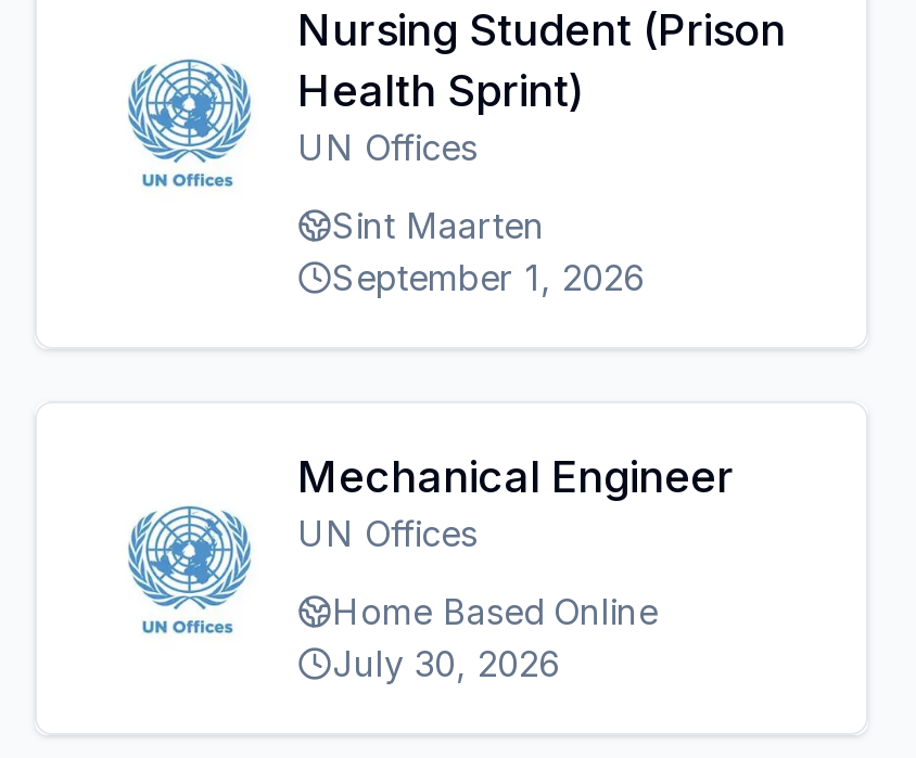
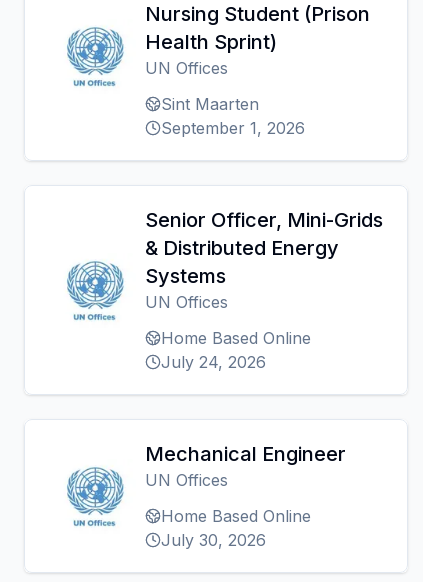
none -> [145,208,383,372] Senior Officer, Mini-Grids | & Distributed Energy | Systems | UN Offices | Home Based Online | July 24, 2026

